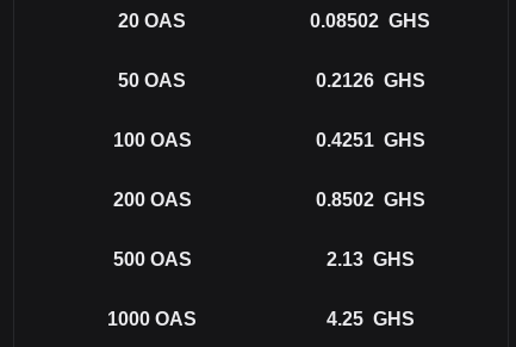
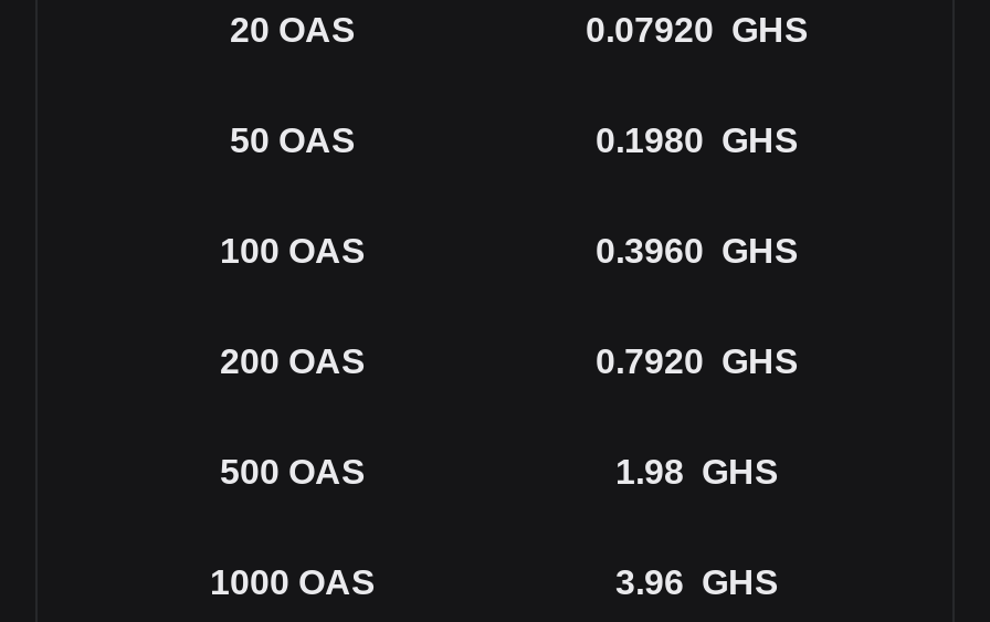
[310,11,430,31] 0.08502 GHS -> [586,11,809,49] 0.07920 GHS
[315,70,425,91] 0.2126 GHS -> [596,122,799,159] 0.1980 GHS
[315,130,425,150] 0.4251 GHS -> [596,232,799,270] 0.3960 GHS
[315,190,425,210] 0.8502 GHS -> [596,342,799,380] 0.7920 GHS
[326,249,414,269] 2.13 GHS -> [615,453,779,491] 1.98 GHS
[326,309,414,329] 4.25 GHS -> [615,563,779,601] 3.96 GHS

